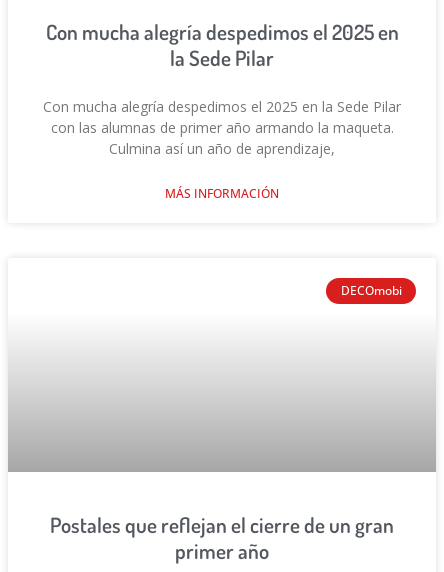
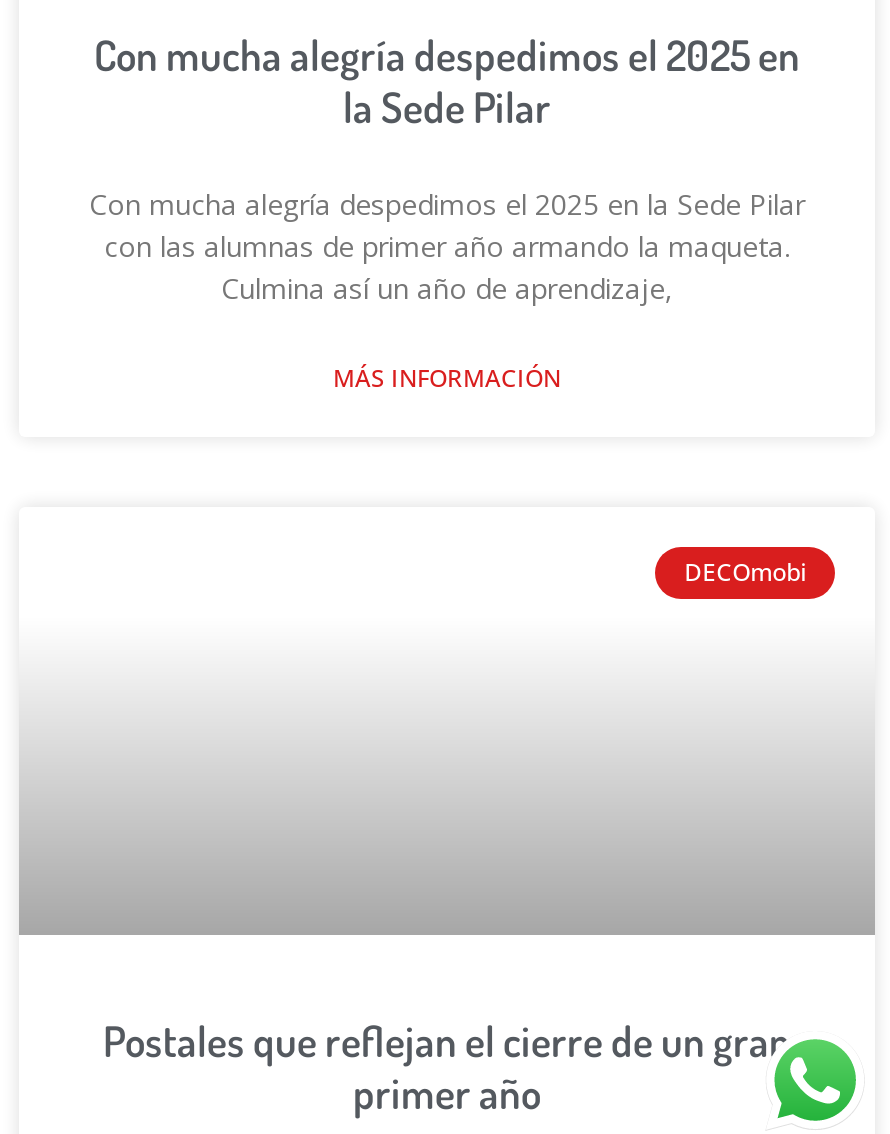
none -> [771,1037,859,1123] [image]

